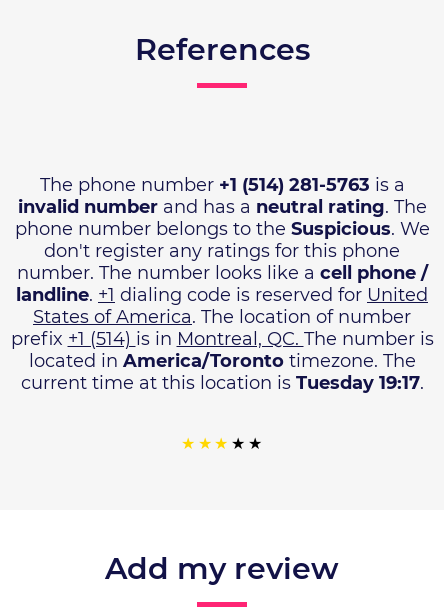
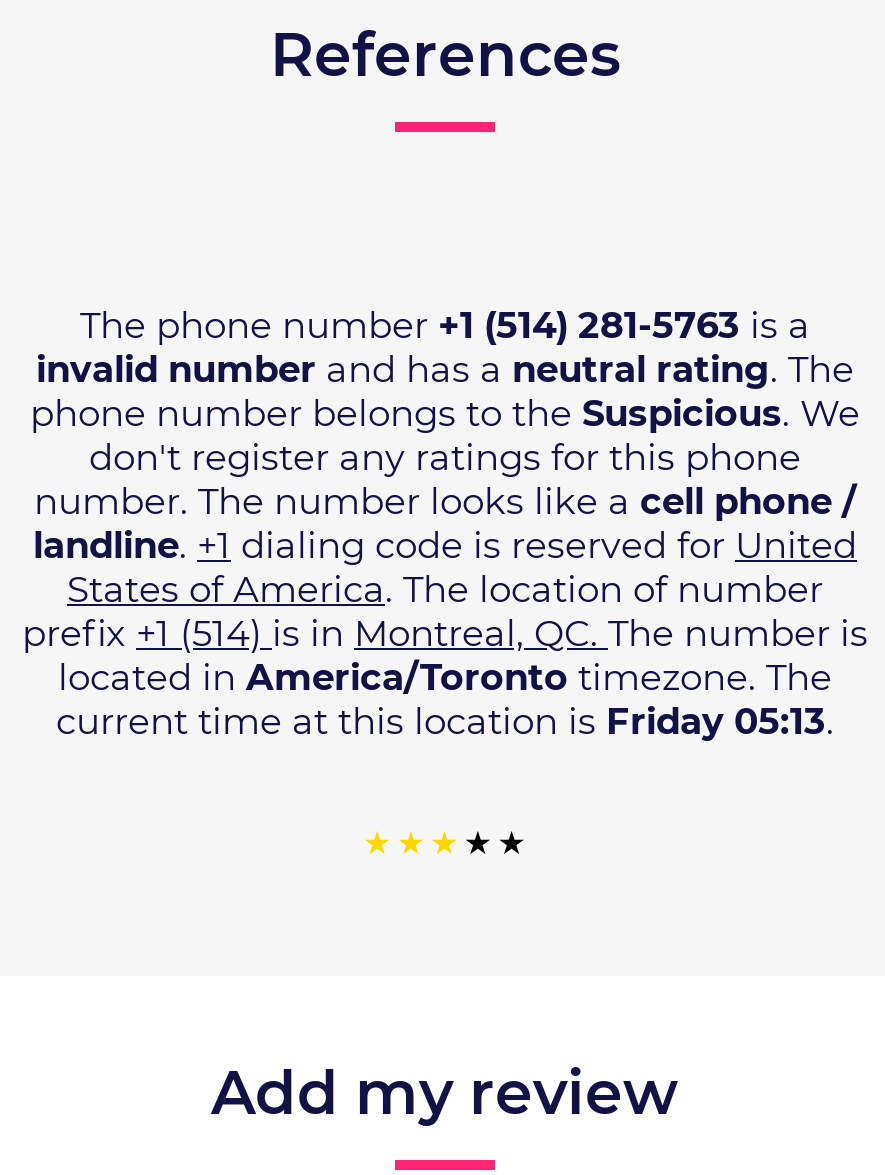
[20,372,423,394] current time at this location is Tuesday 19:17. -> [56,701,834,745] current time at this location is Friday 05:13.

